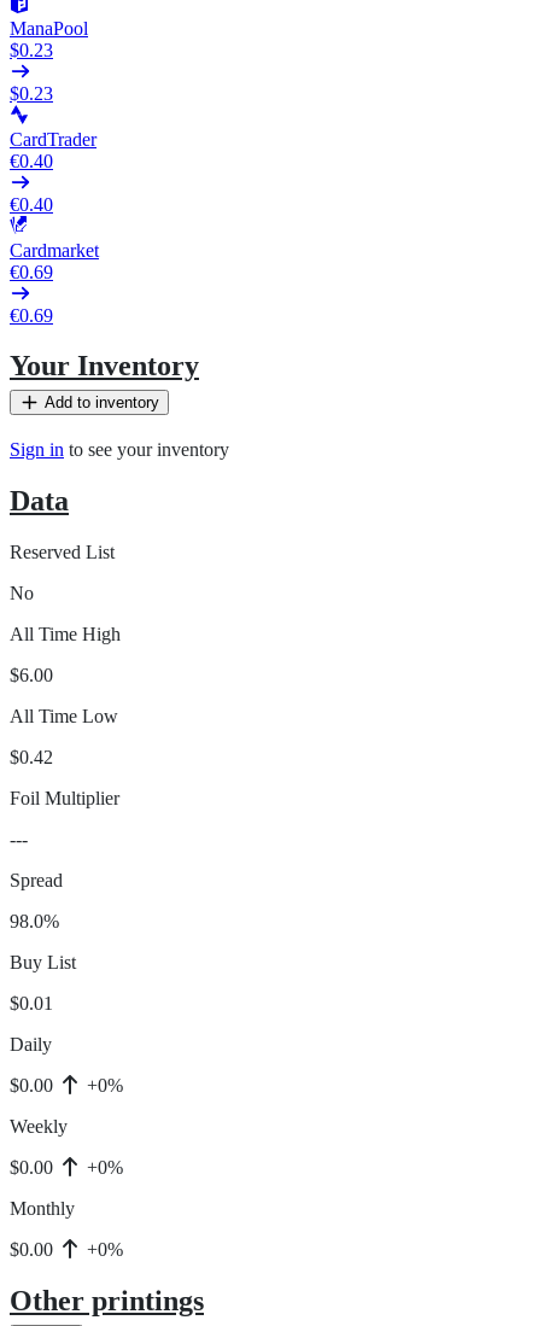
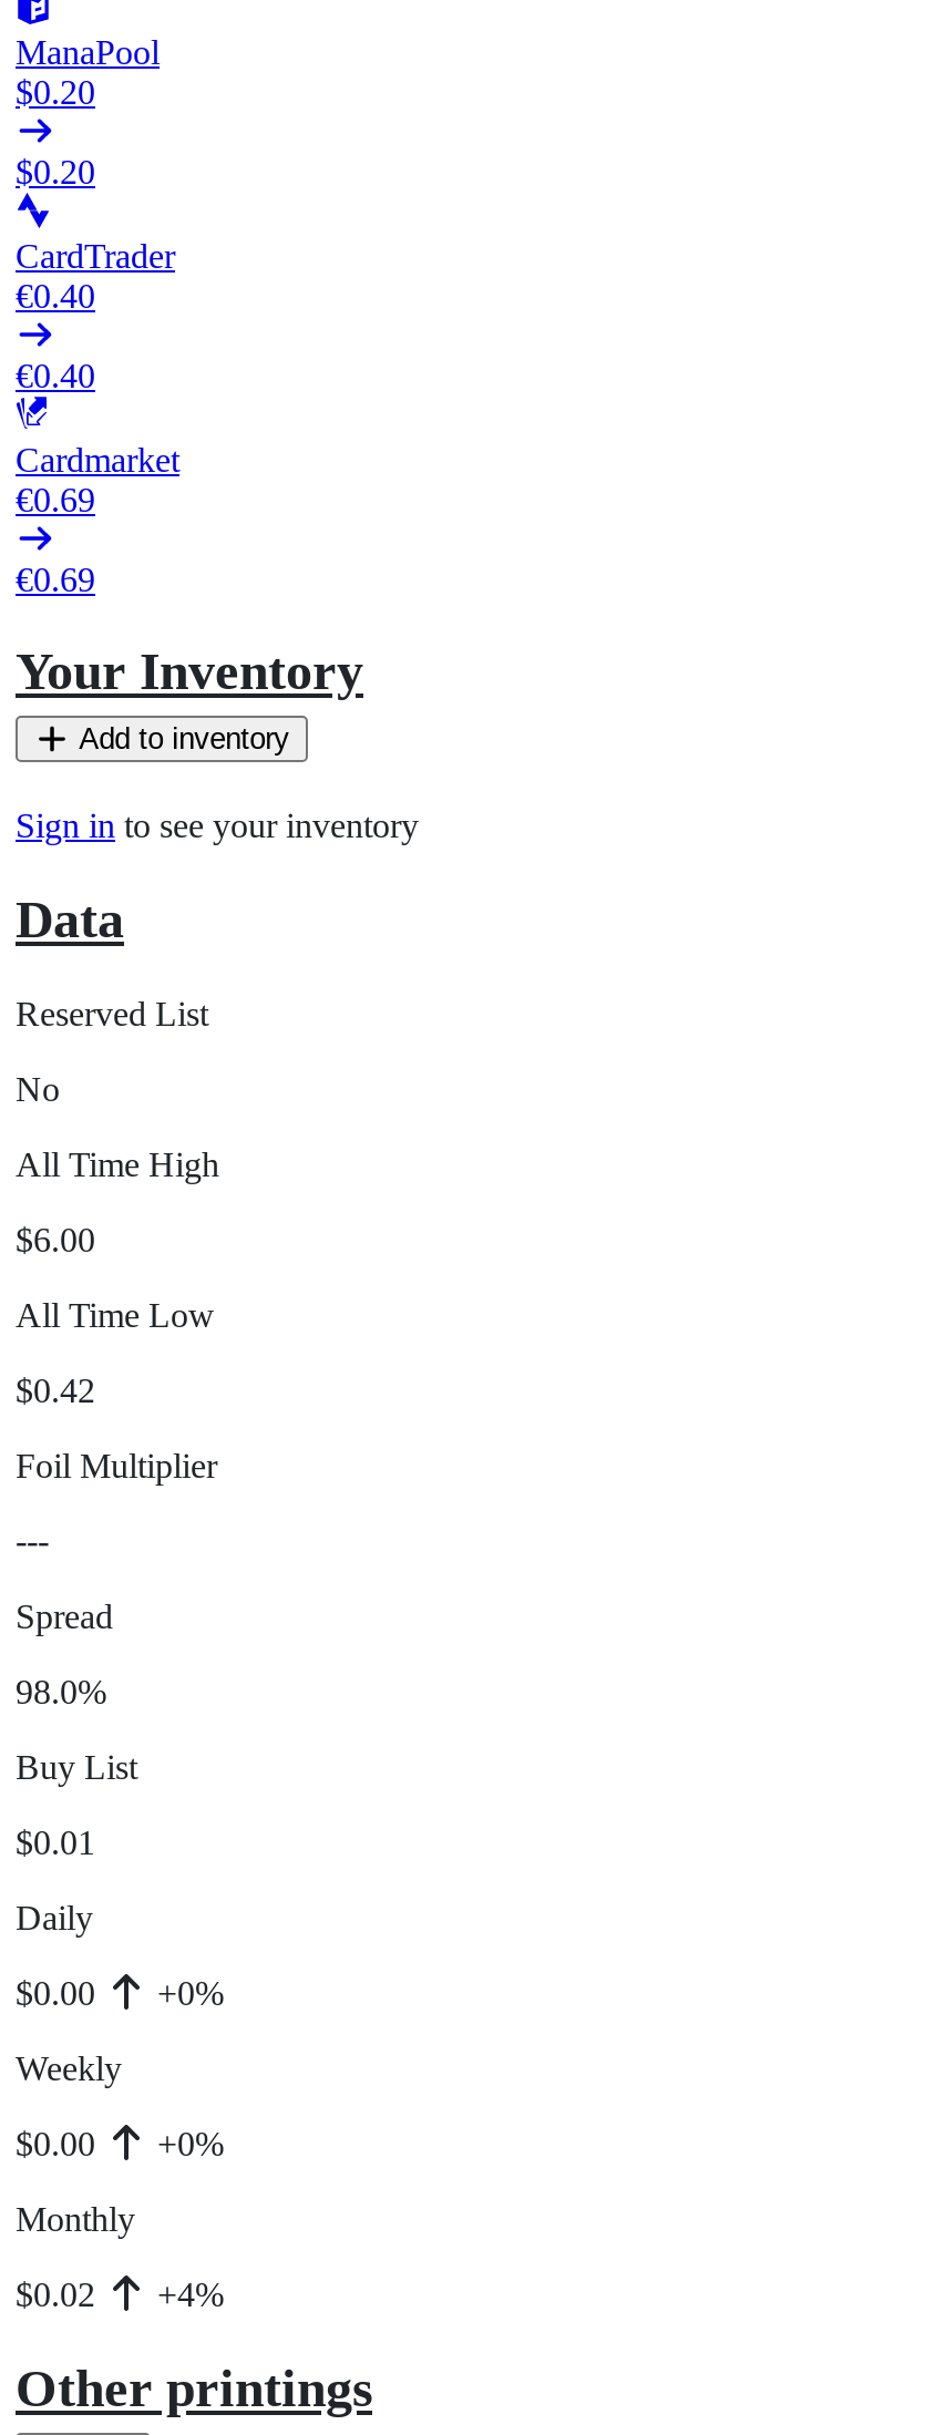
[10,39,53,60] $0.23 -> [16,72,95,110] $0.20
[10,83,53,103] $0.23 -> [16,152,95,189] $0.20
[10,1239,58,1260] $0.00 -> [16,2276,104,2313] $0.02
[82,1239,123,1260] +0% -> [148,2276,224,2313] +4%

